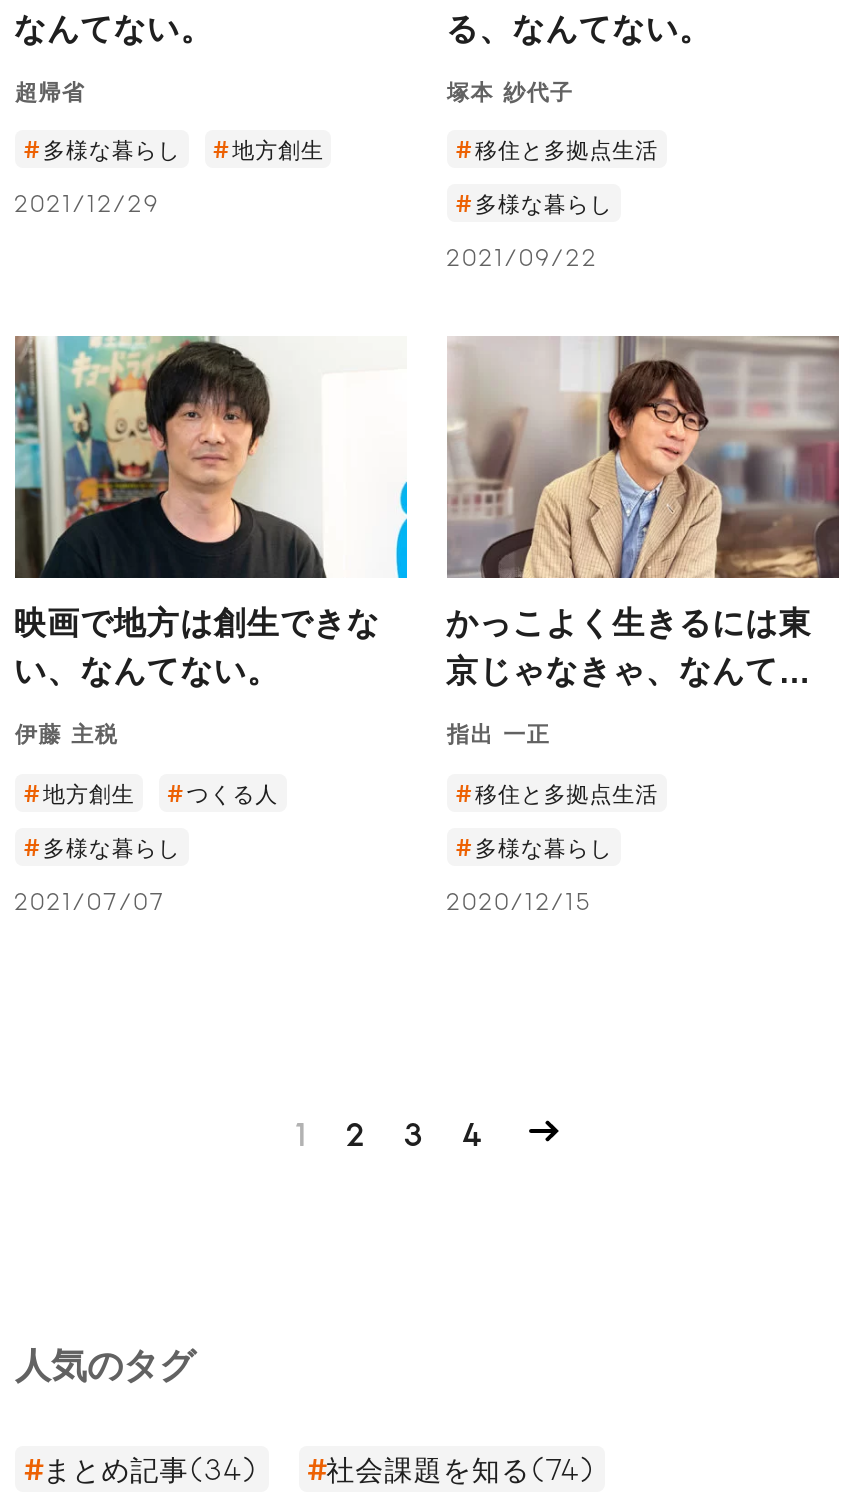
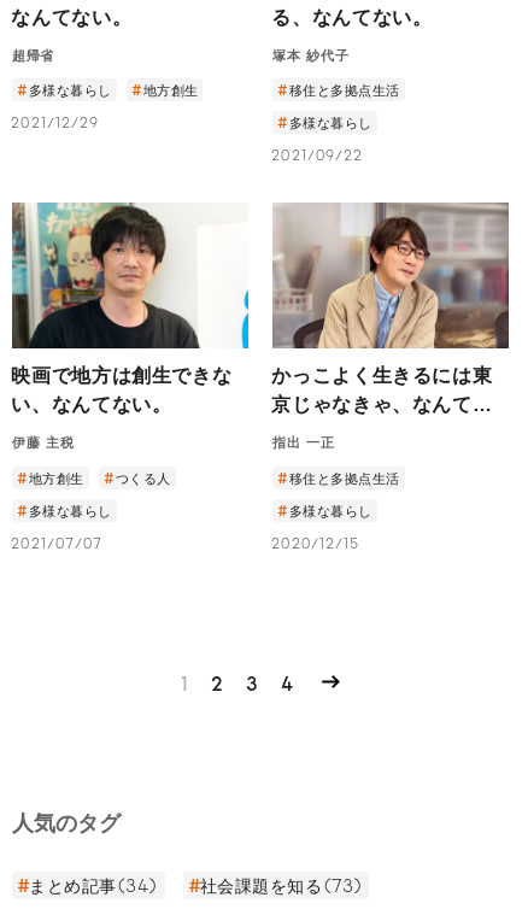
[326,1452,595,1486] 社会課題を知る(74) -> [200,875,363,895] 社会課題を知る(73)

